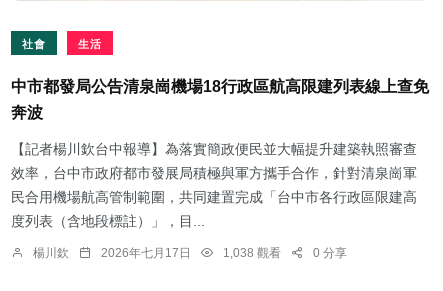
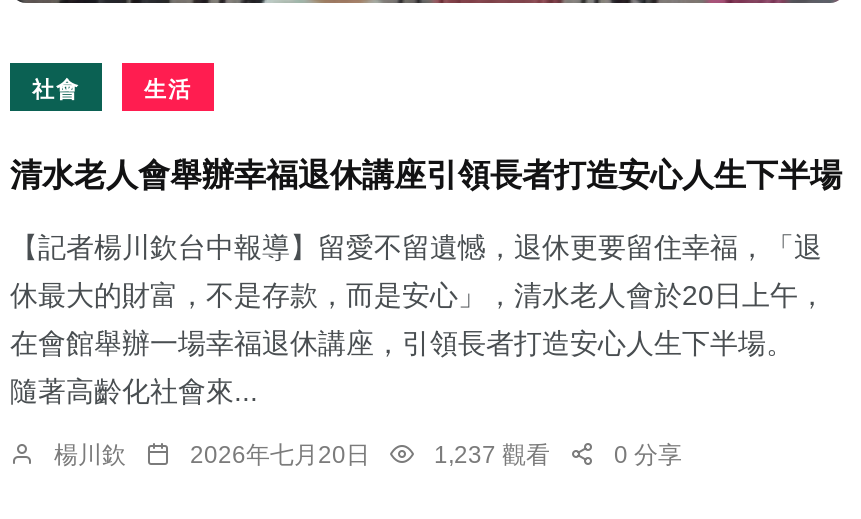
[11,79,429,229] 中市都發局公告清泉崗機場18行政區航高限建列表線上查免 | 奔波 | 【記者楊川欽台中報導】為落實簡政便民並大幅提升建築執照審查 | 效率，台中市政府都市發展局積極與軍方攜手合作，針對清泉崗軍 | 民合用機場航高管制範圍，共同建置完成「台中市各行政區限建高 | 度列表（含地段標註）」，目... -> [10,158,842,406] 清水老人會舉辦幸福退休講座引領長者打造安心人生下半場 | 【記者楊川欽台中報導】留愛不留遺憾，退休更要留住幸福，「退 | 休最大的財富，不是存款，而是安心」，清水老人會於20日上午， | 在會館舉辦一場幸福退休講座，引領長者打造安心人生下半場。 | 隨著高齡化社會來...
[101,246,191,260] 2026年七月17日 -> [190,440,370,468] 2026年七月20日
[223,246,281,260] 1,038 觀看 -> [434,440,550,468] 1,237 觀看

